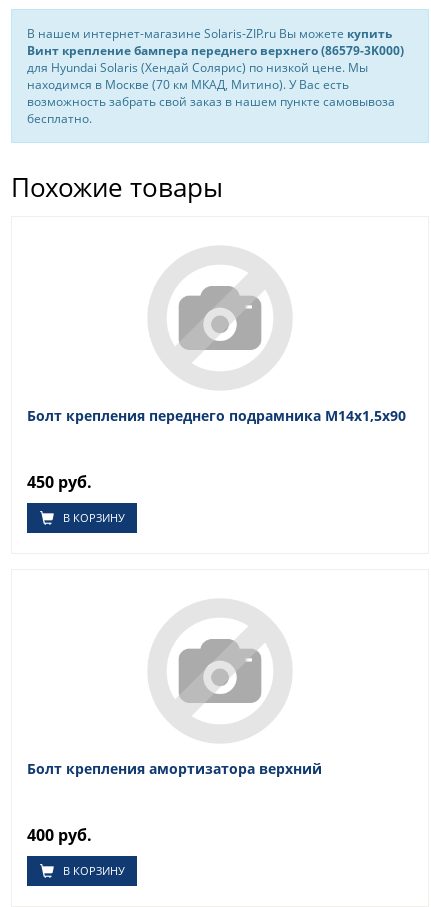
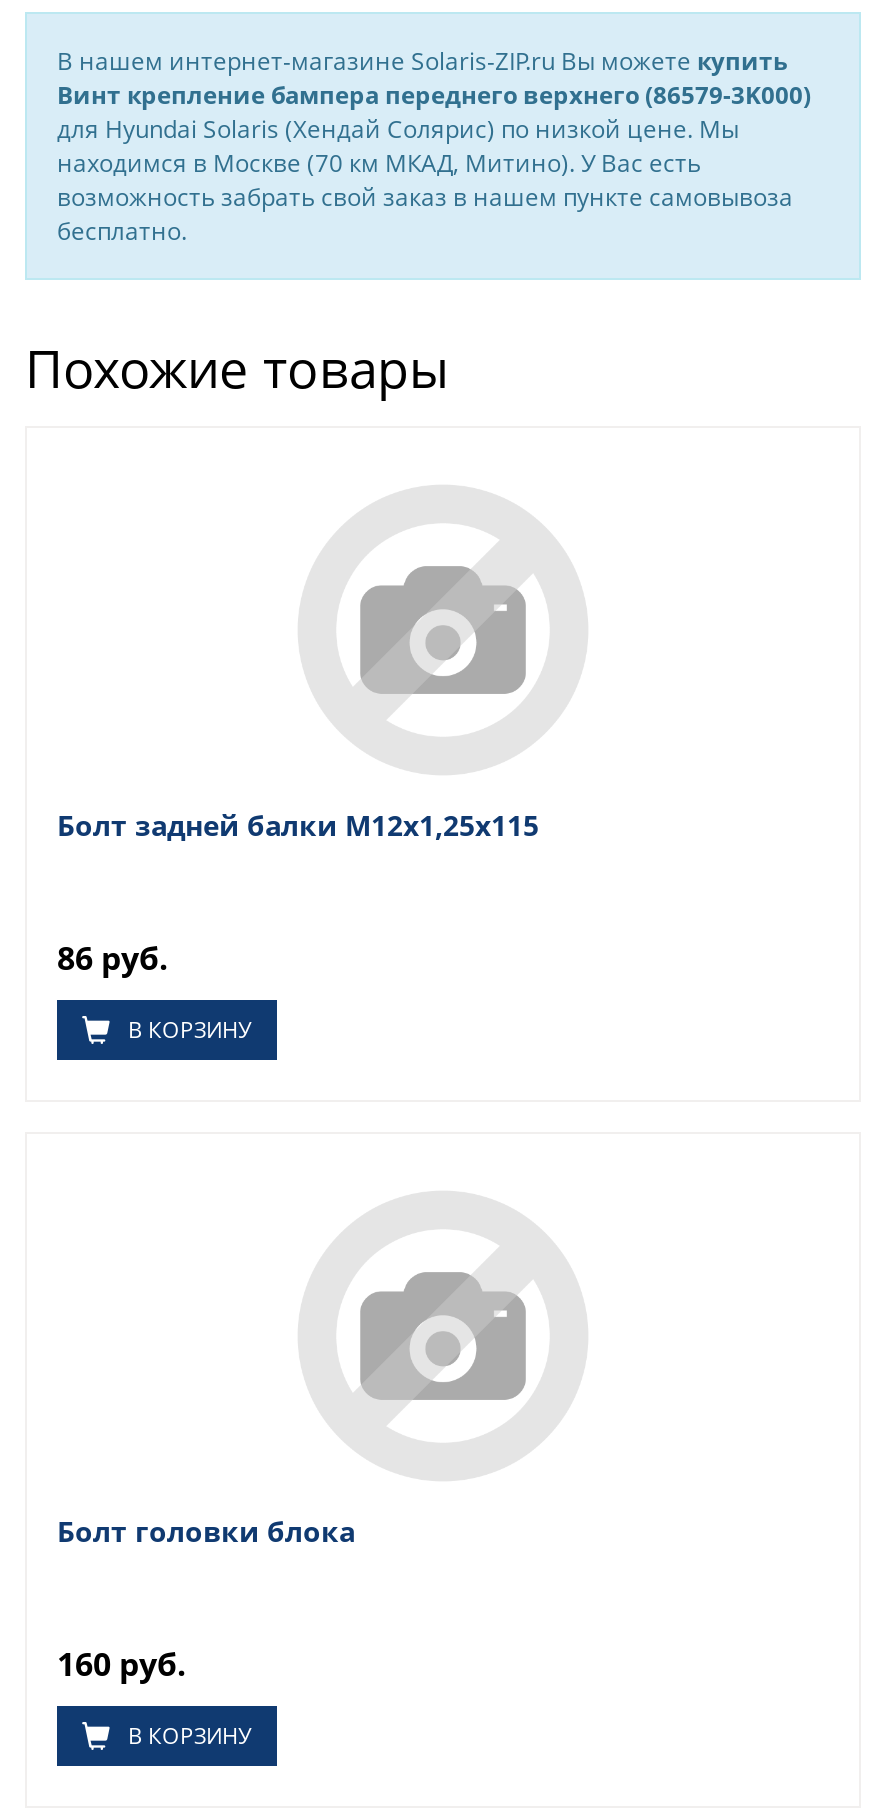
[27,406,406,425] Болт крепления переднего подрамника М14х1,5х90 -> [57,806,539,844] Болт задней балки М12х1,25х115
[27,471,92,493] 450 руб. -> [57,936,169,980] 86 руб.
[27,759,322,778] Болт крепления амортизатора верхний -> [57,1512,355,1550] Болт головки блока
[27,824,92,846] 400 руб. -> [57,1642,187,1686] 160 руб.

